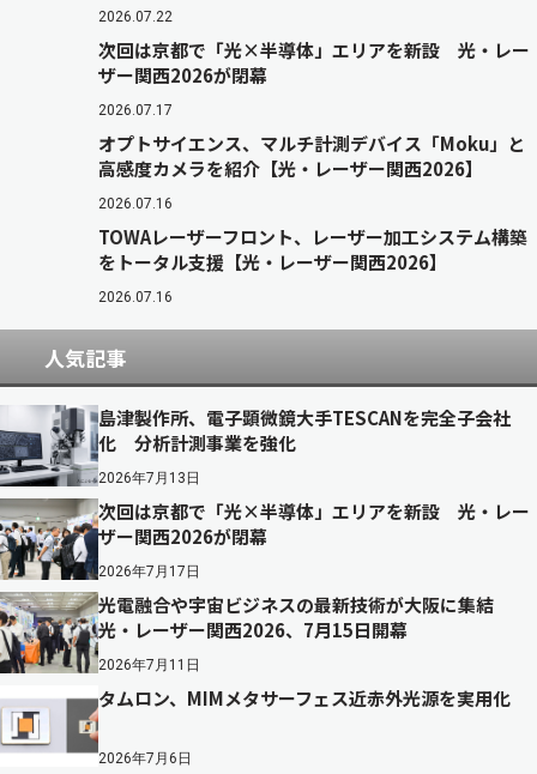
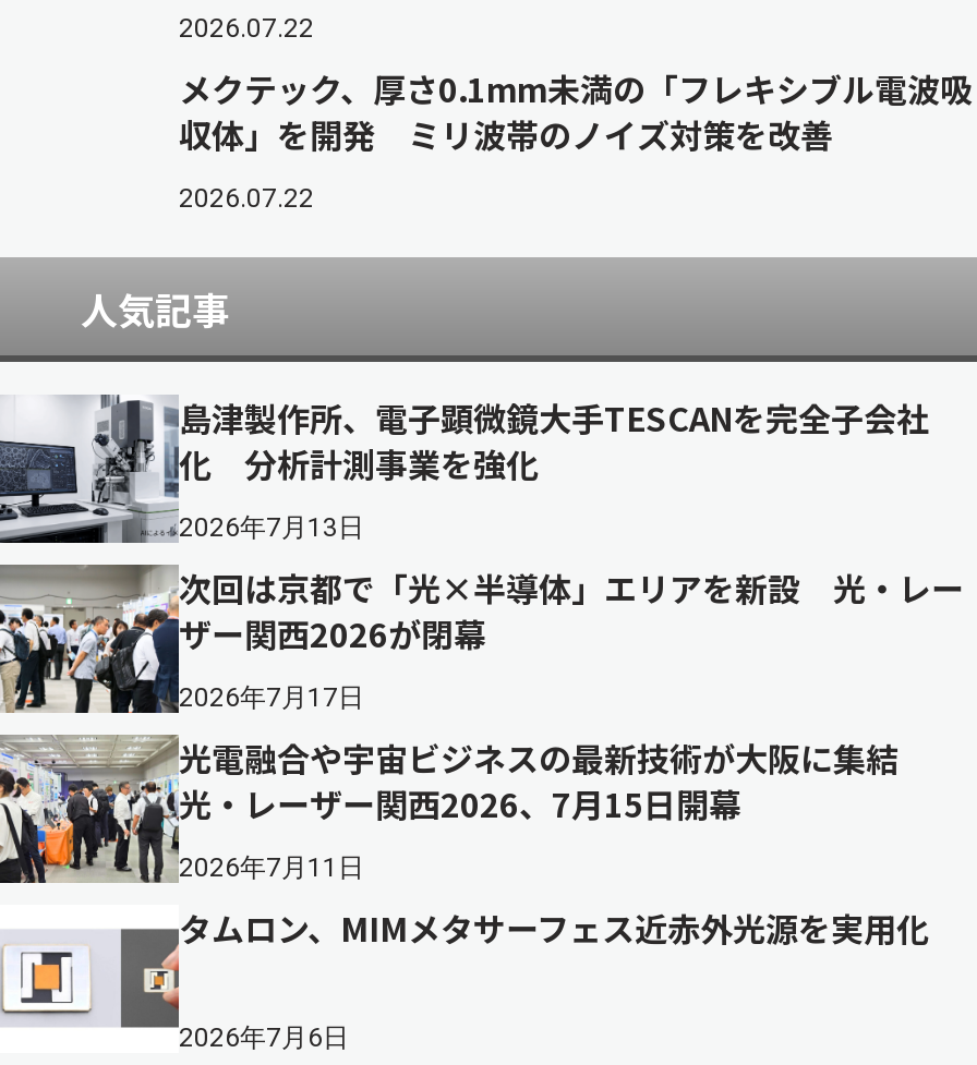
[98,37,530,306] 次回は京都で「光×半導体」エリアを新設 光・レー | ザー関西2026が閉幕 | 2026.07.17 | オプトサイエンス、マルチ計測デバイス「Moku」と | 高感度カメラを紹介【光・レーザー関西2026】 | 2026.07.16 | TOWAレーザーフロント、レーザー加工システム構築 | をトータル支援【光・レーザー関西2026】 | 2026.07.16 -> [179,65,973,214] メクテック、厚さ0.1mm未満の「フレキシブル電波吸 | 収体」を開発 ミリ波帯のノイズ対策を改善 | 2026.07.22

